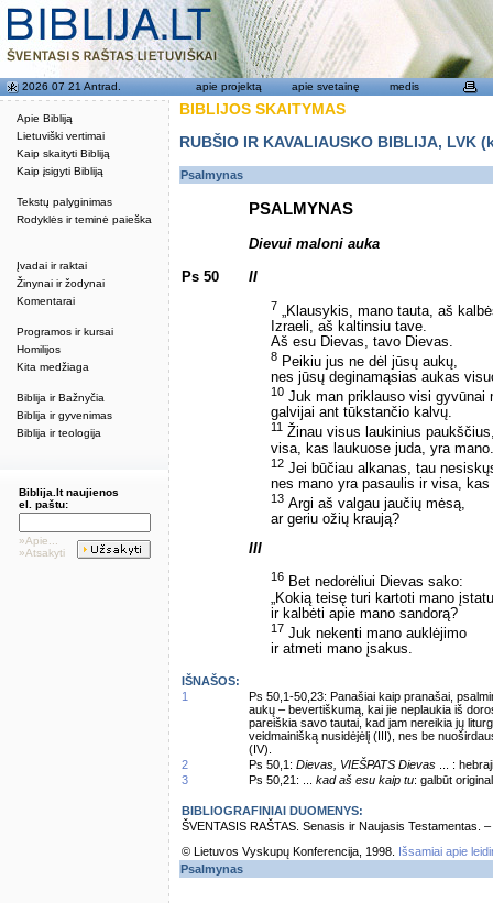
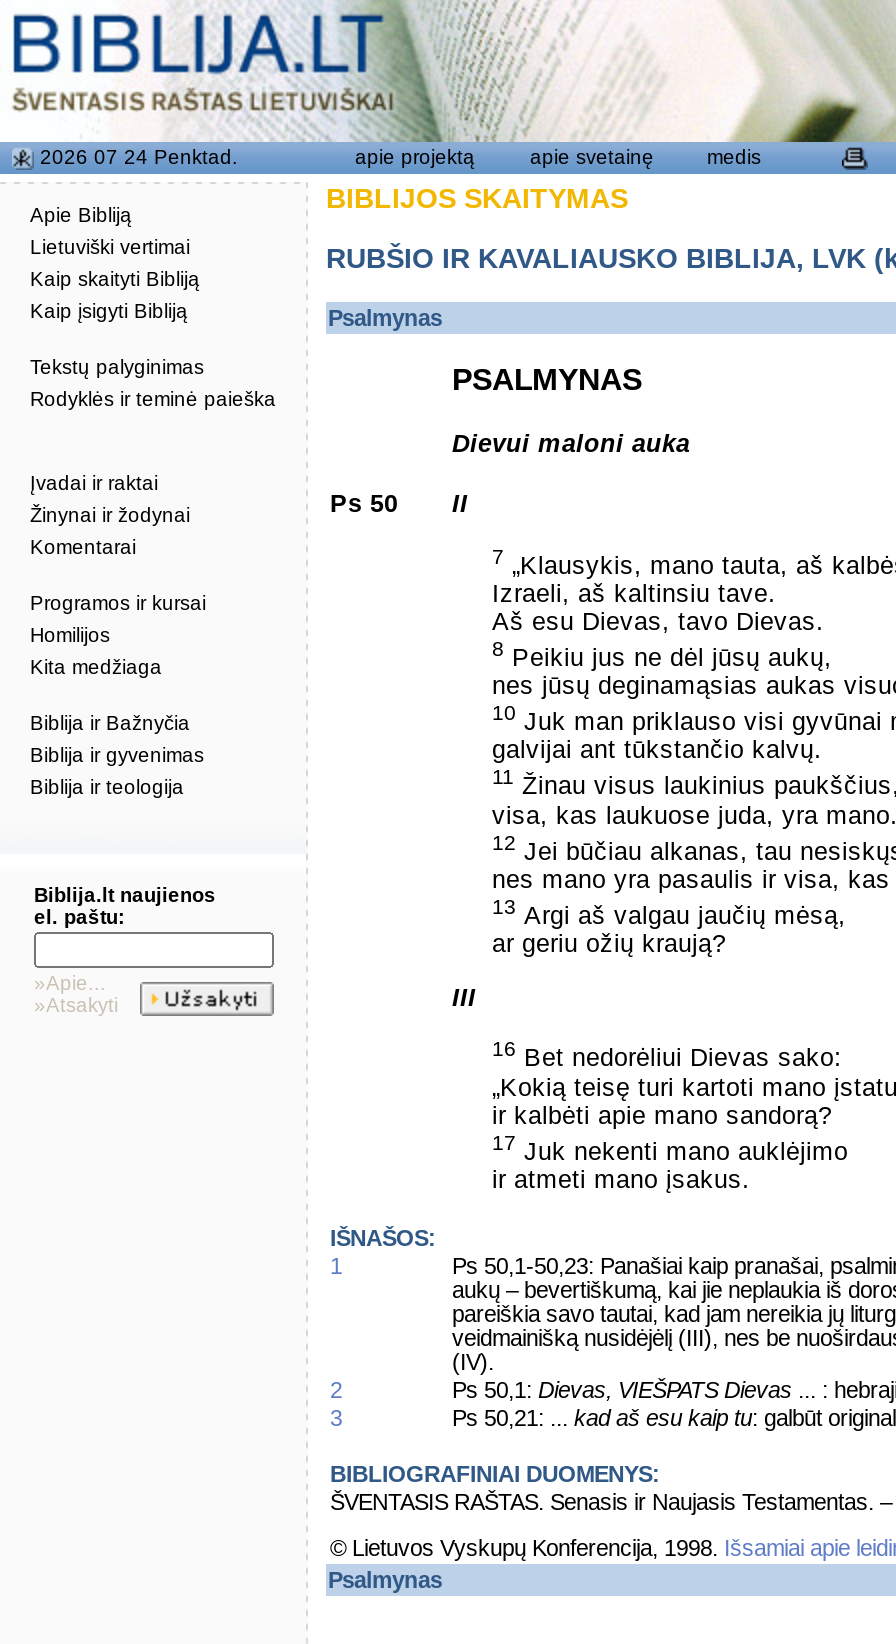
[22,80,121,92] 2026 07 21 Antrad. -> [40,146,238,168] 2026 07 24 Penktad.

